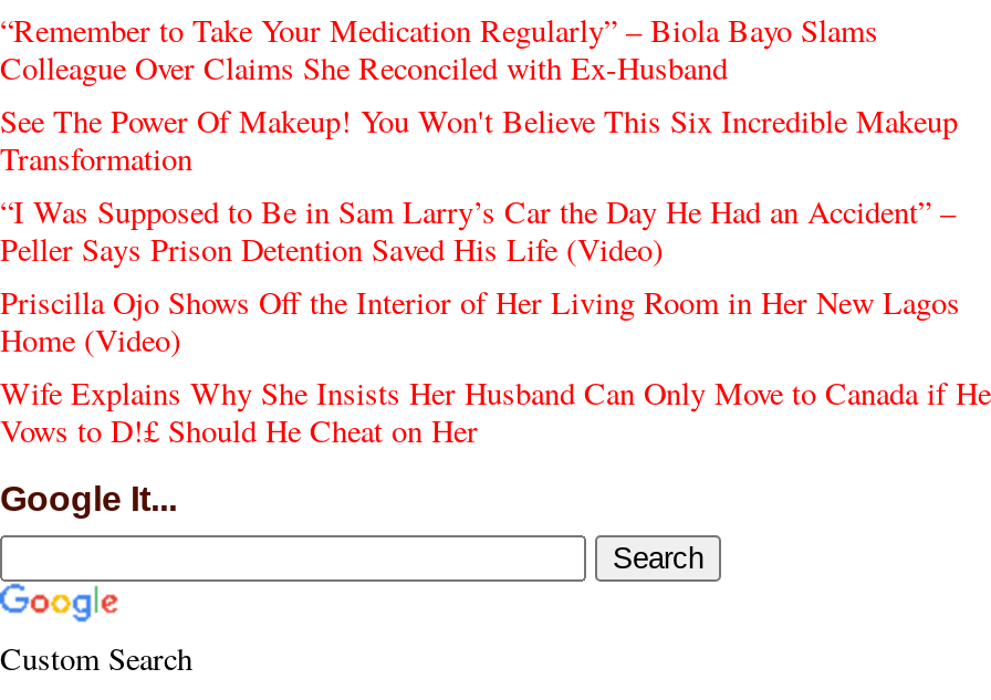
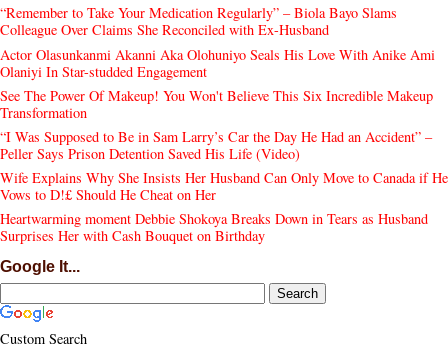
none -> [0,44,435,80] Actor Olasunkanmi Akanni Aka Olohuniyo Seals His Love With Anike Ami | Olaniyi In Star-studded Engagement
[0,281,960,360] Priscilla Ojo Shows Off the Interior of Her Living Room in Her New Lagos | Home (Video) -> none
none -> [0,209,428,245] Heartwarming moment Debbie Shokoya Breaks Down in Tears as Husband | Surprises Her with Cash Bouquet on Birthday

